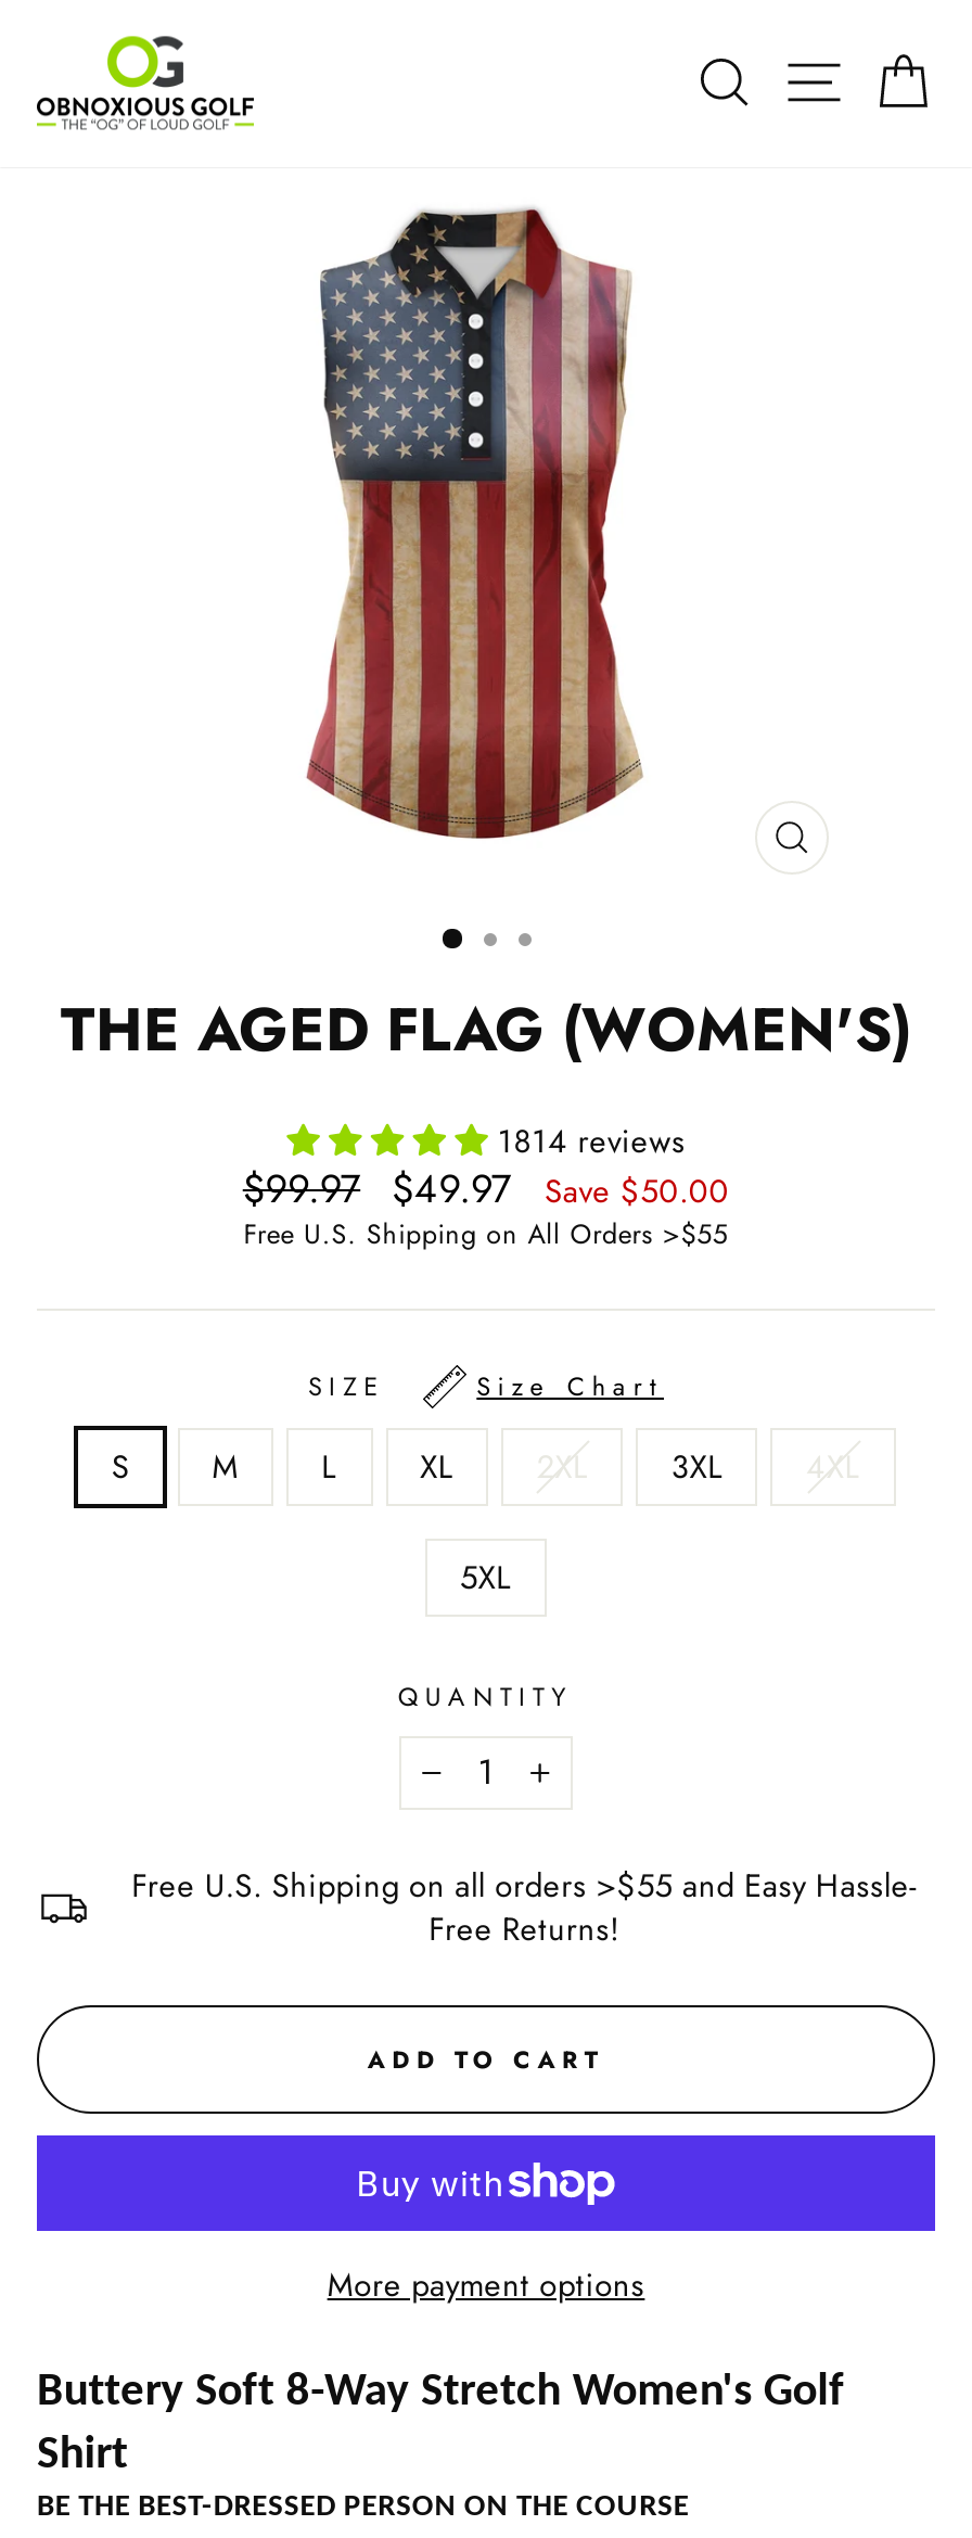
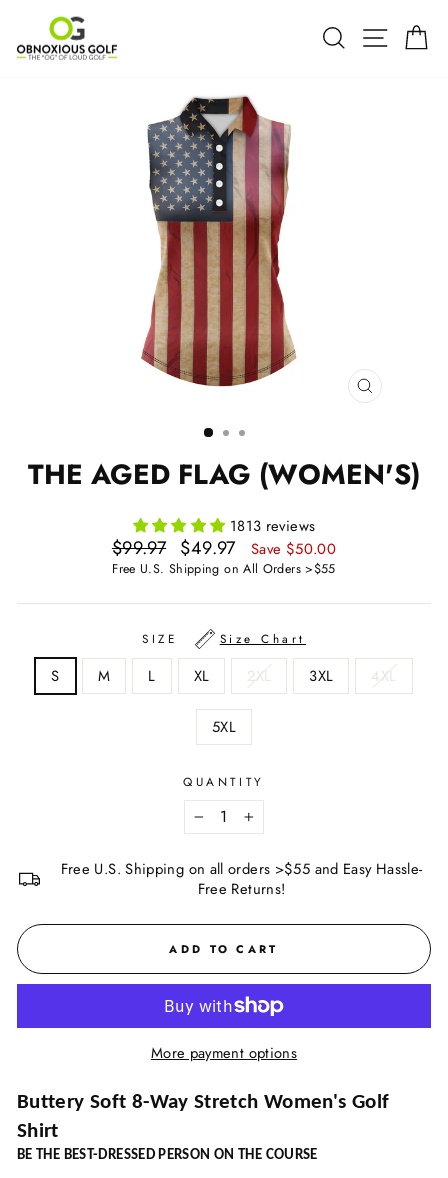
[498,1118,685,1165] 1814 reviews -> [230,515,315,537] 1813 reviews

